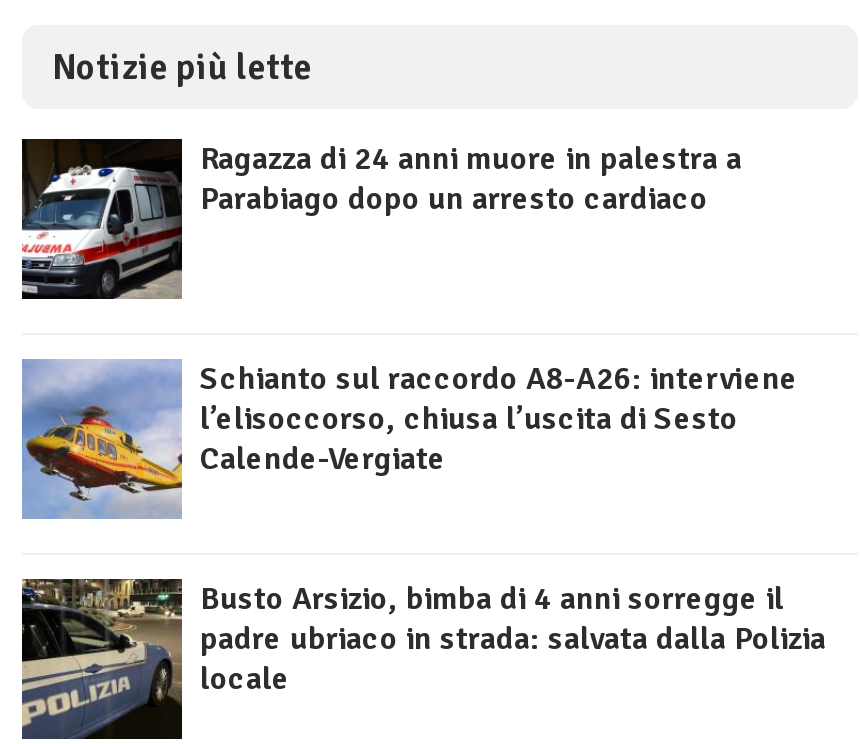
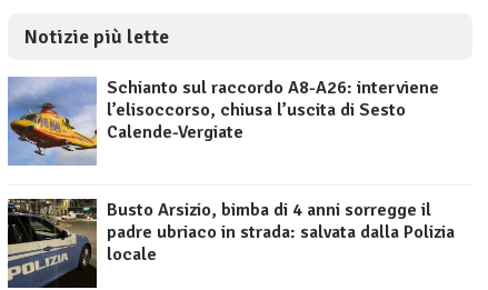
[20,137,742,301] [image] | Ragazza di 24 anni muore in palestra a | Parabiago dopo un arresto cardiaco -> none

